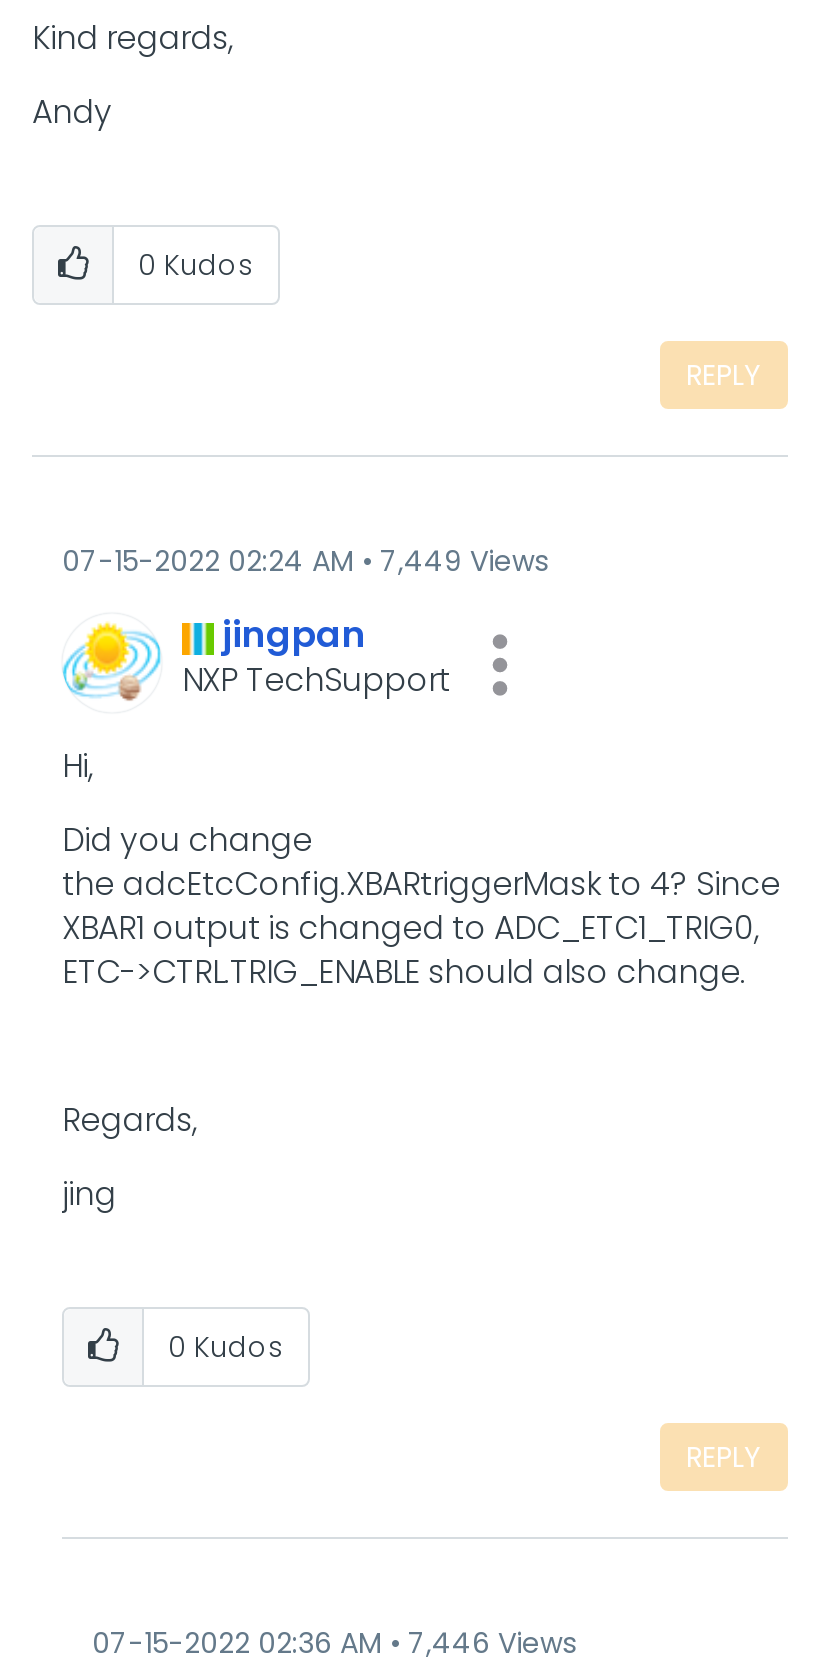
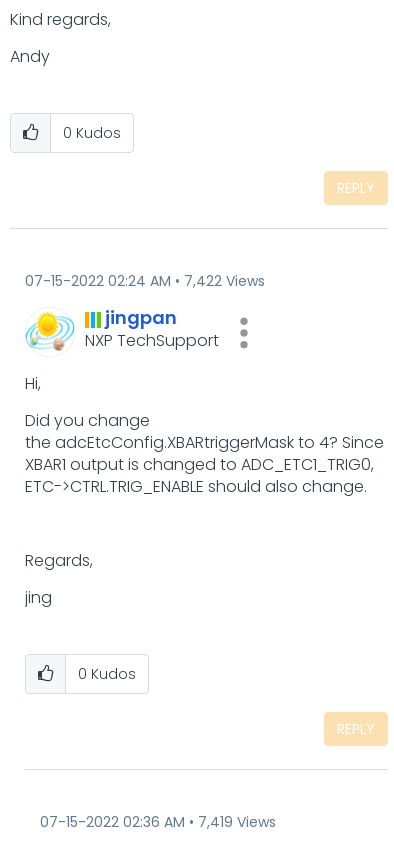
[62,541,548,581] 07-15-2022 02:24 AM 7,449 Views -> [25,271,265,291] 07-15-2022 02:24 AM 7,422 Views
[92,1623,576,1663] 07-15-2022 02:36 AM 7,446 Views -> [40,812,276,832] 07-15-2022 02:36 AM 7,419 Views

